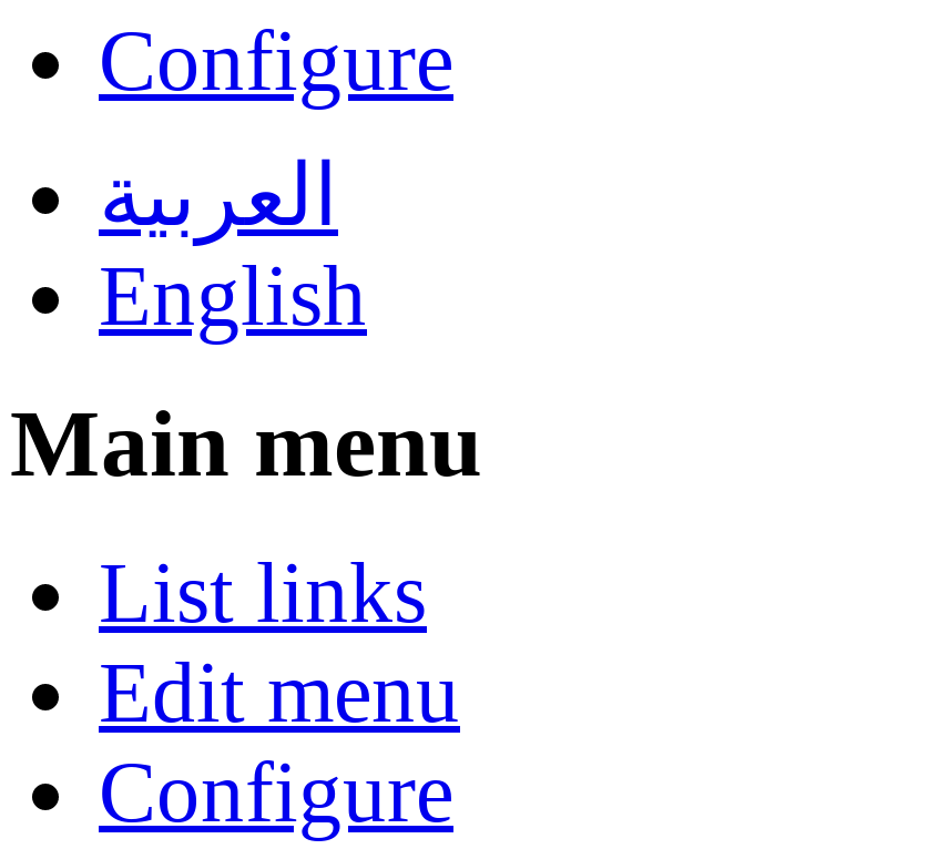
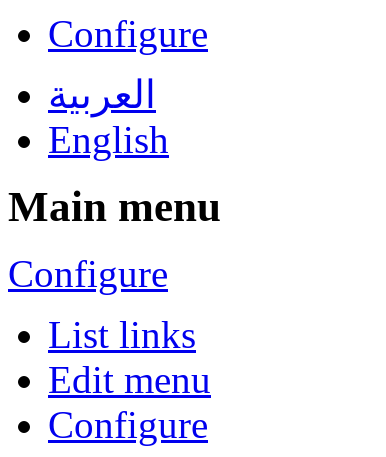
none -> [8,252,168,295] Configure

